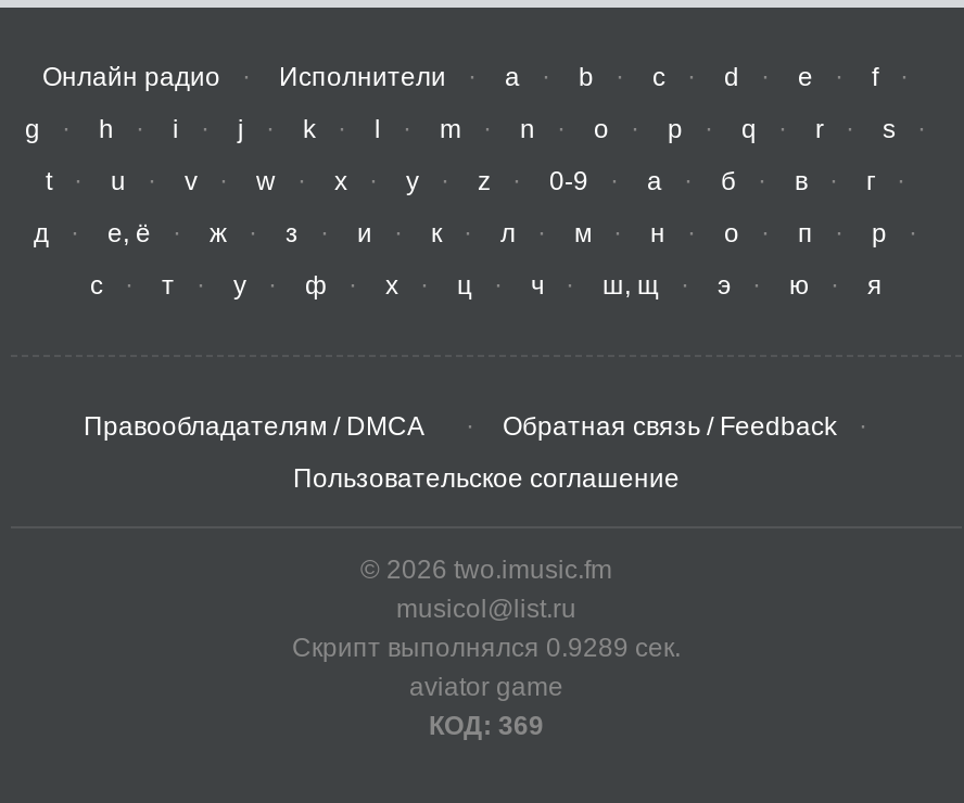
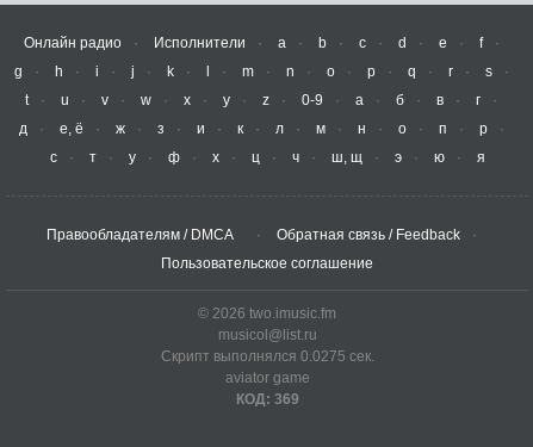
[292,633,681,663] Скрипт выполнялся 0.9289 сек. -> [160,348,374,365] Скрипт выполнялся 0.0275 сек.

